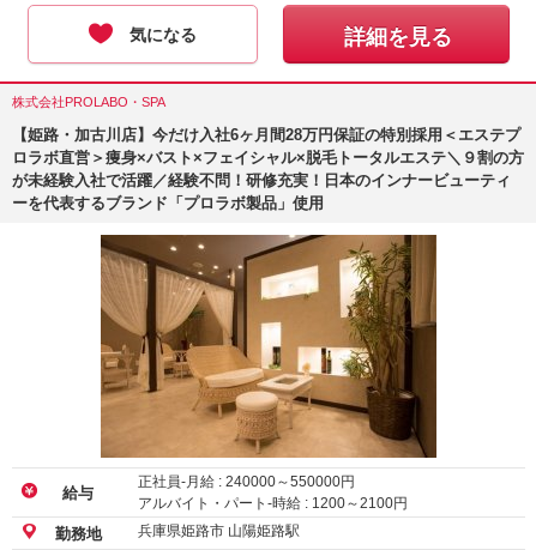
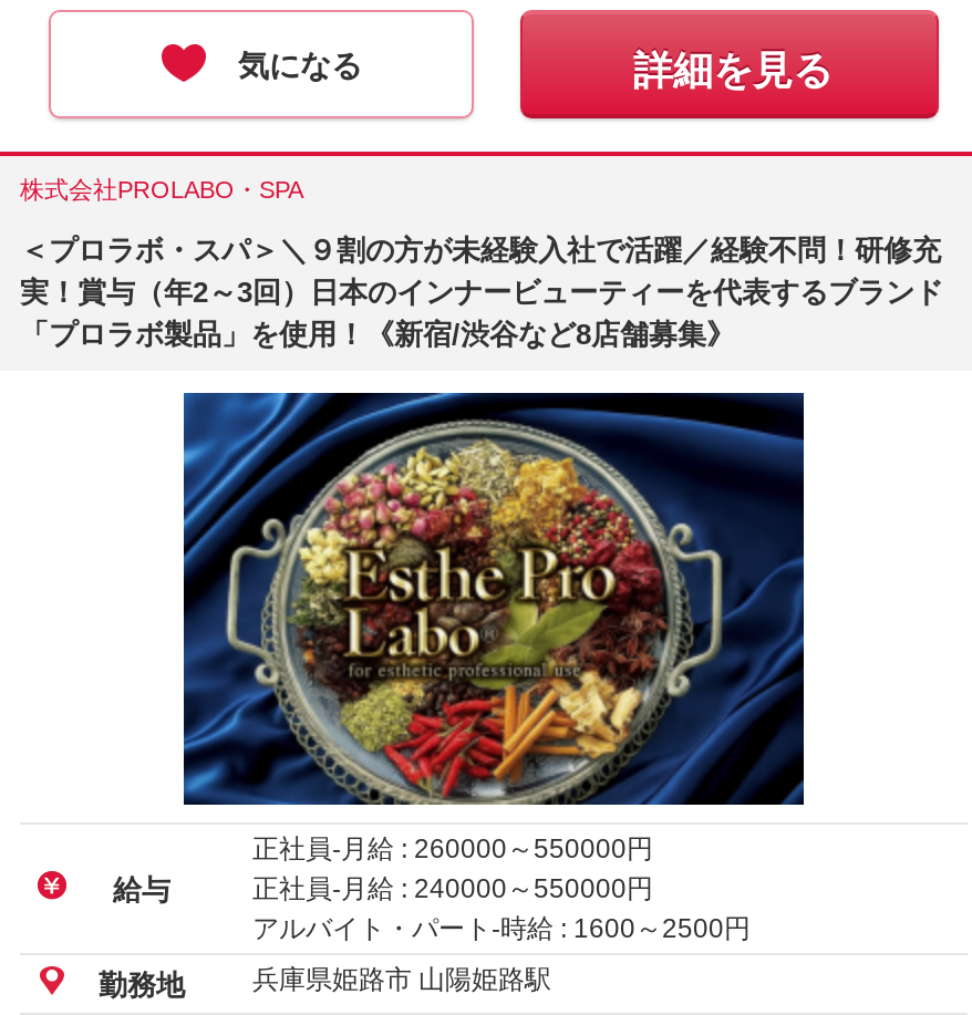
none -> [252,833,653,864] 正社員-月給 : 260000～550000円
[12,126,524,212] 【姫路・加古川店】今だけ入社6ヶ月間28万円保証の特別採用＜エステプ | ロラボ直営＞痩身×バスト×フェイシャル×脱毛トータルエステ＼９割の方 | が未経験入社で活躍／経験不問！研修充実！日本のインナービューティ | ーを代表するブランド「プロラボ製品」使用 -> [20,234,943,351] ＜プロラボ・スパ＞＼９割の方が未経験入社で活躍／経験不問！研修充 | 実！賞与（年2～3回）日本のインナービューティーを代表するブランド | 「プロラボ製品」を使用！《新宿/渋谷など8店舗募集》
[100,213,438,512] [image] | アルバイト・パート-時給 : 1200～2100円 -> [182,391,806,944] [image] | アルバイト・パート-時給 : 1600～2500円

